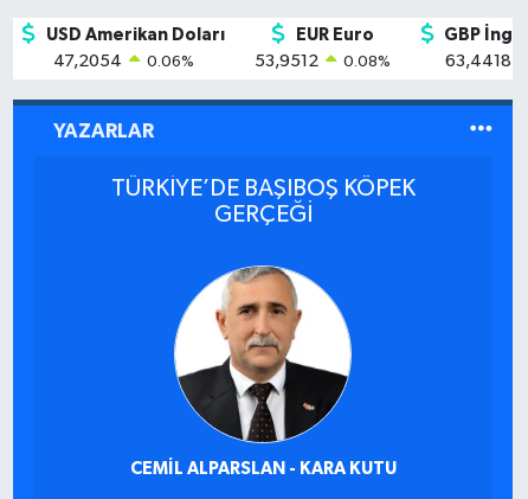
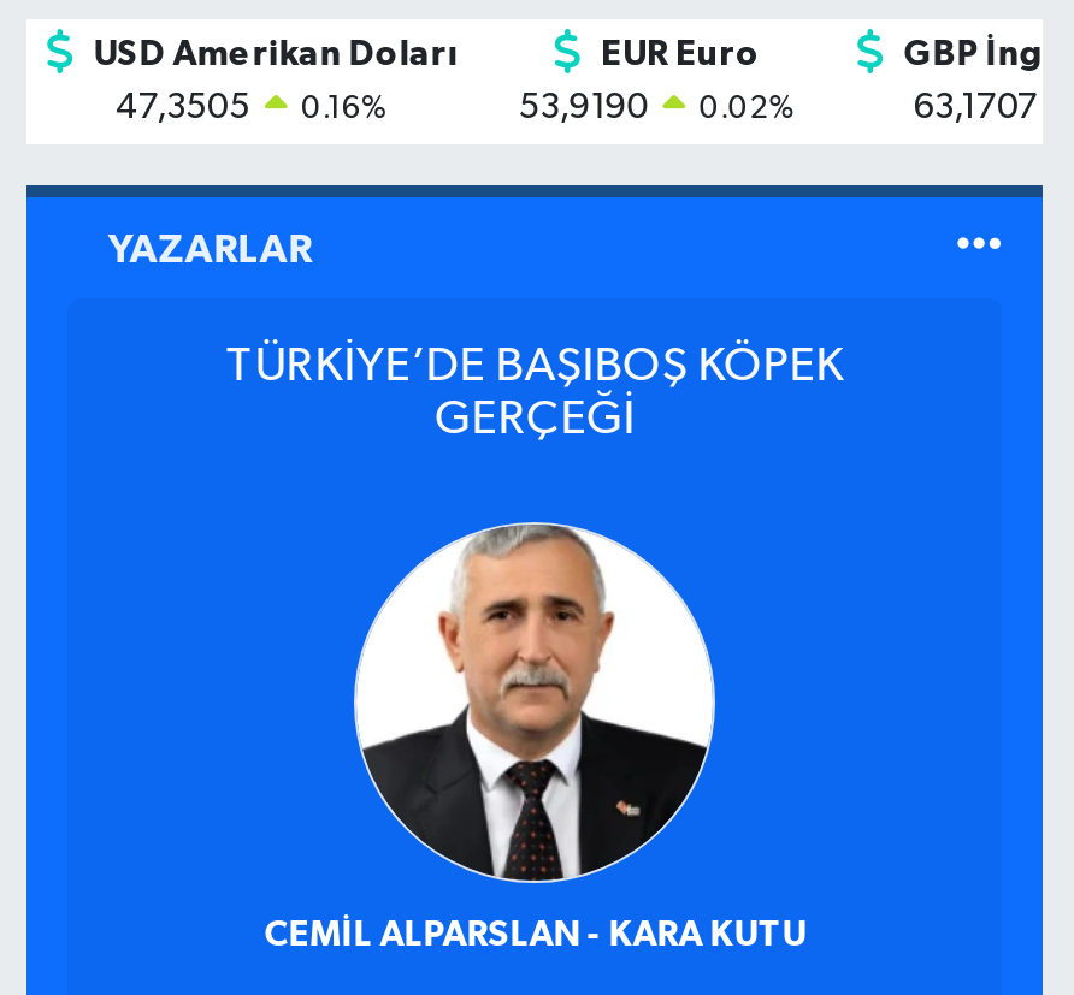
[53,52,122,70] 47,2054 -> [116,89,250,125] 47,3505
[147,54,194,70] 0.06% -> [301,93,388,125] 0.16%
[255,52,319,70] 53,9512 -> [518,89,648,125] 53,9190
[344,54,391,70] 0.08% -> [699,93,795,125] 0.02%
[445,52,511,70] 63,4418 -> [913,89,1038,125] 63,1707

